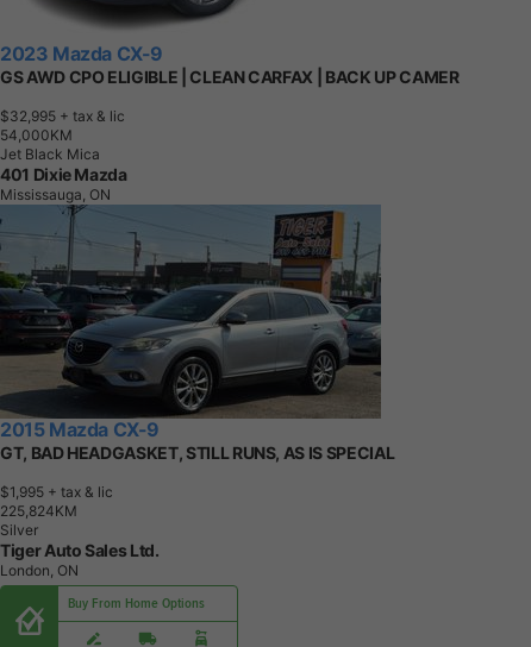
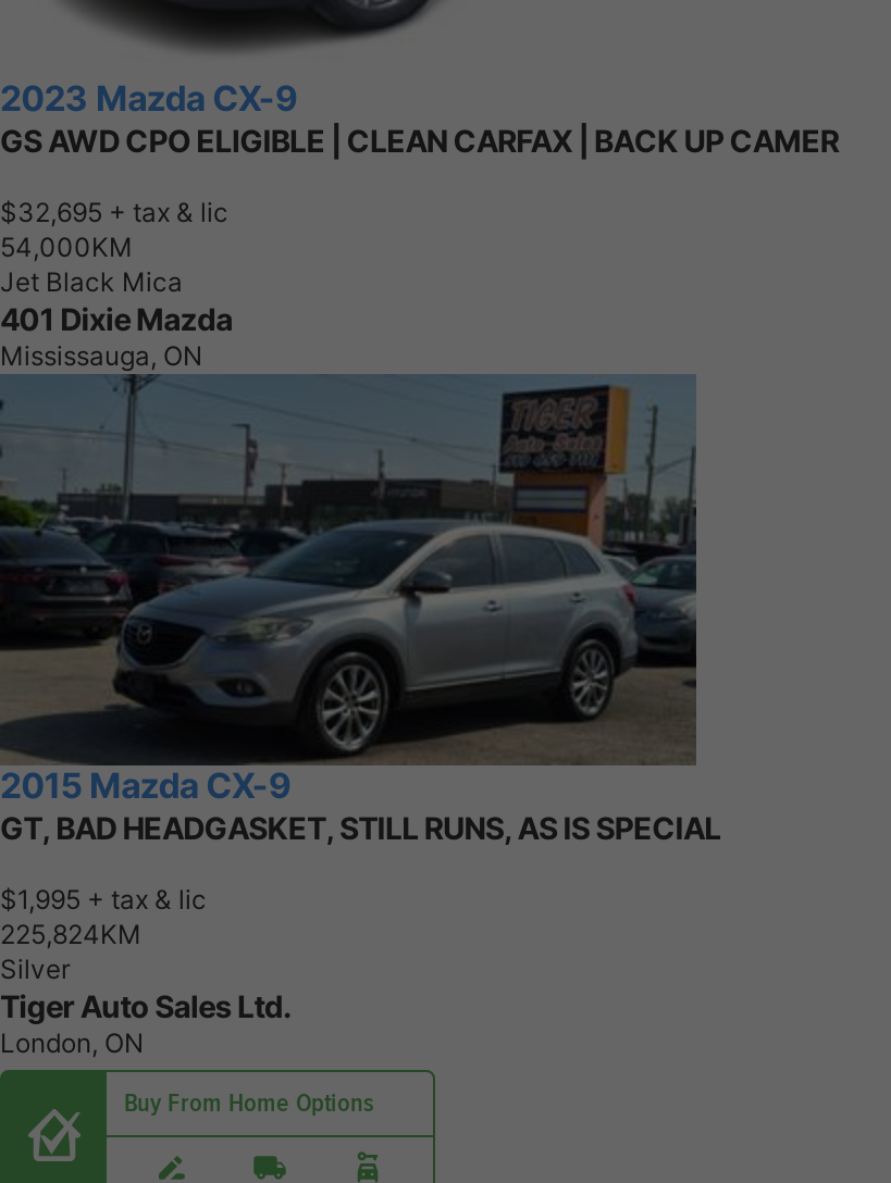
[0,108,125,125] $32,995 + tax & lic -> [0,197,228,229] $32,695 + tax & lic

